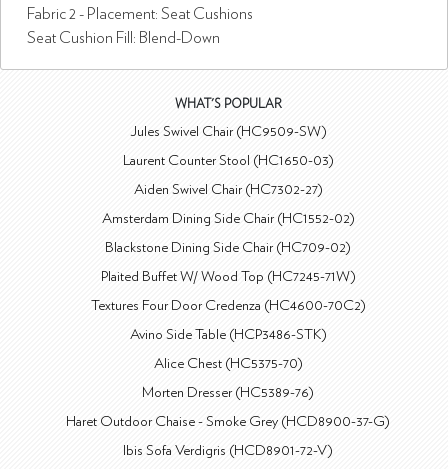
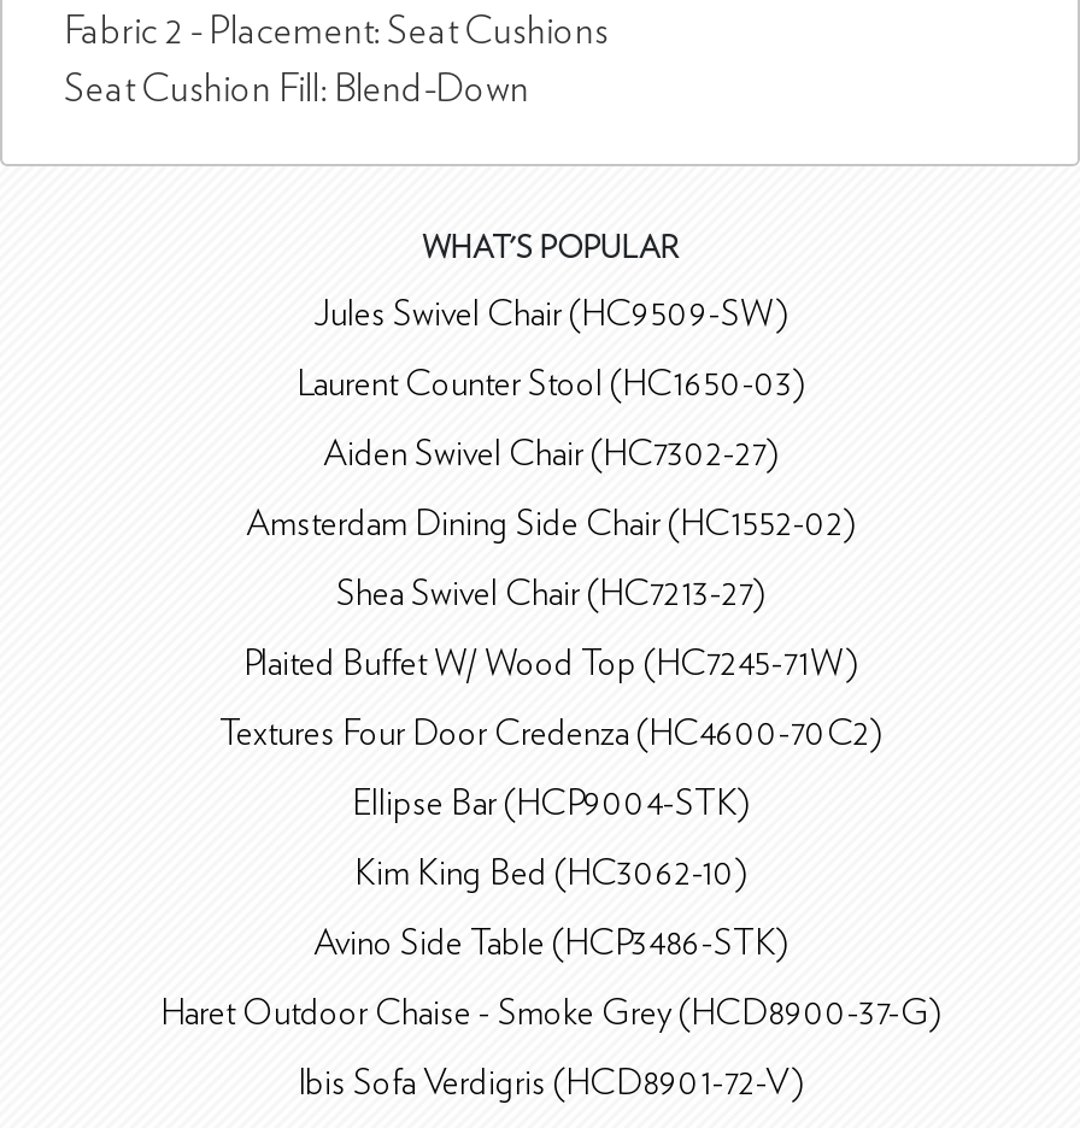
[105,240,351,255] Blackstone Dining Side Chair (HC709-02) -> [336,575,765,611] Shea Swivel Chair (HC7213-27)
none -> [352,785,750,891] Ellipse Bar (HCP9004-STK) | Kim King Bed (HC3062-10)
moved [130,327,327,342] -> [313,925,788,961]: Avino Side Table (HCP3486-STK)
[142,356,314,400] Alice Chest (HC5375-70) | Morten Dresser (HC5389-76) -> none

